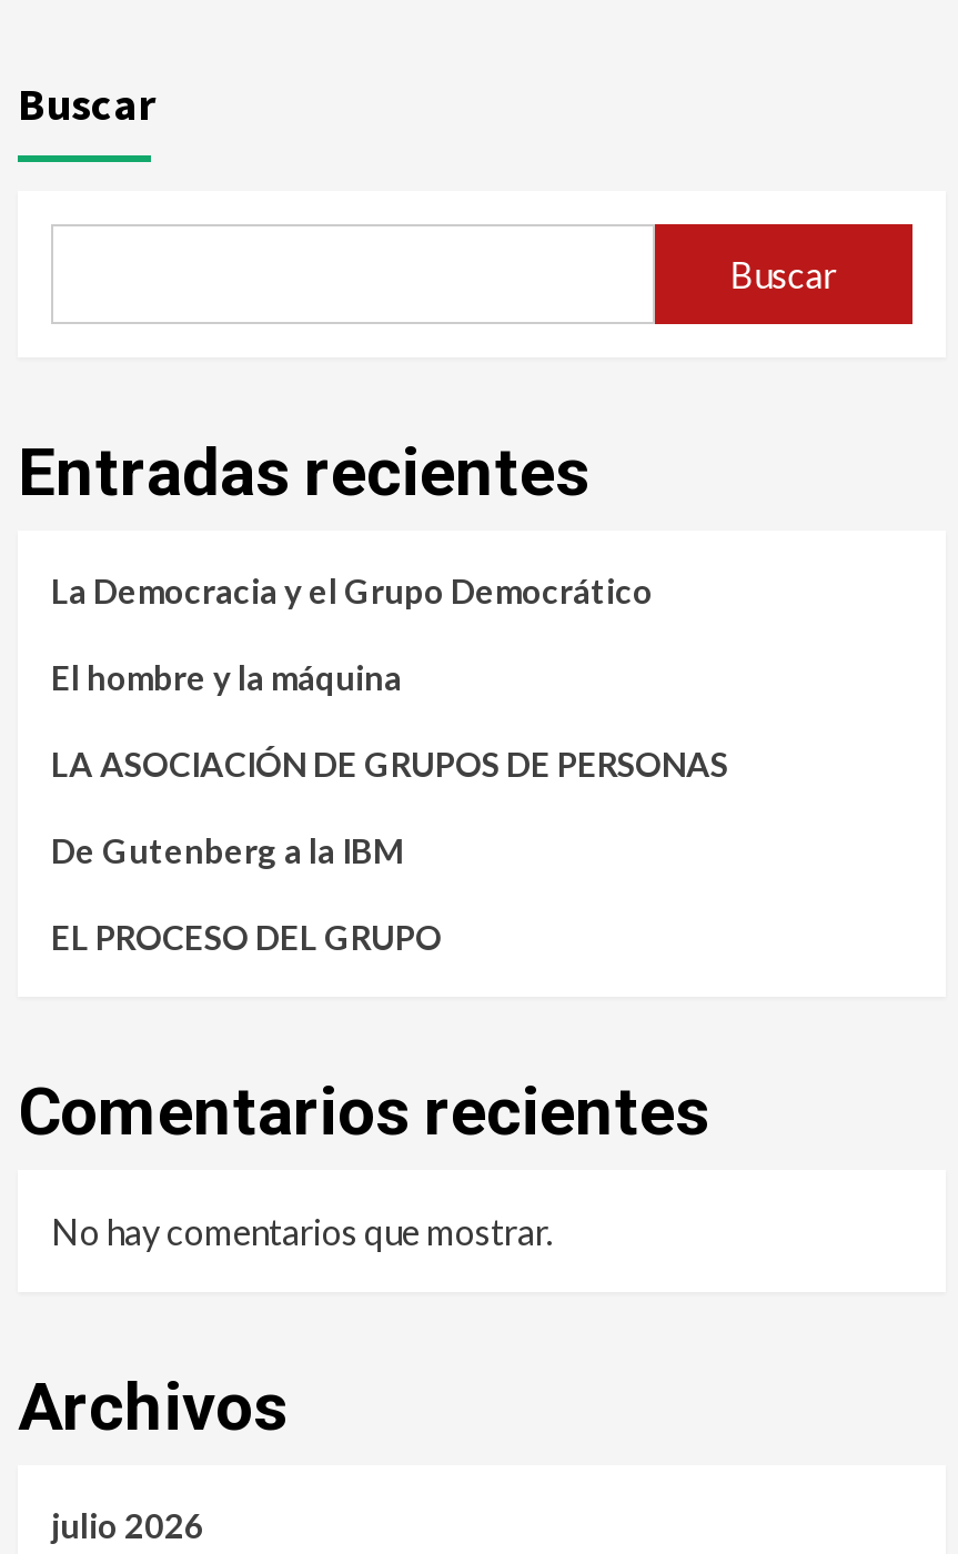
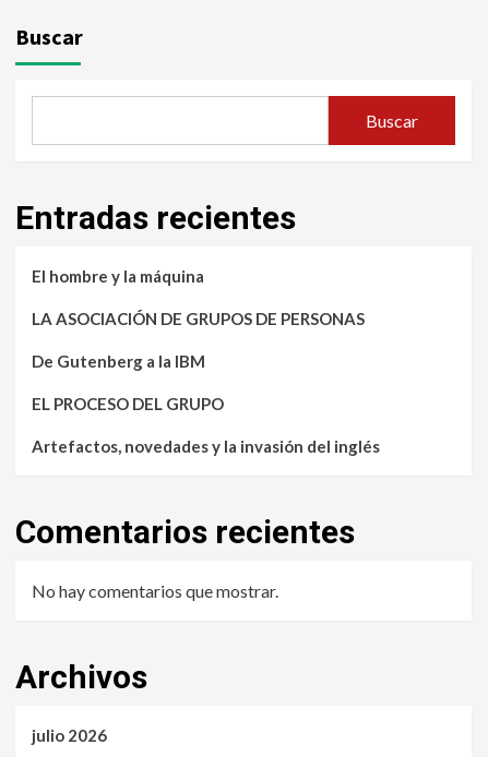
[51,570,653,610] La Democracia y el Grupo Democrático -> none
moved [51,657,728,956] -> [32,266,365,414]: El hombre y la máquina | LA ASOCIACIÓN DE GRUPOS DE PERSONAS | De Gutenberg a la IBM | EL PROCESO DEL GRUPO
none -> [32,437,380,456] Artefactos, novedades y la invasión del inglés

